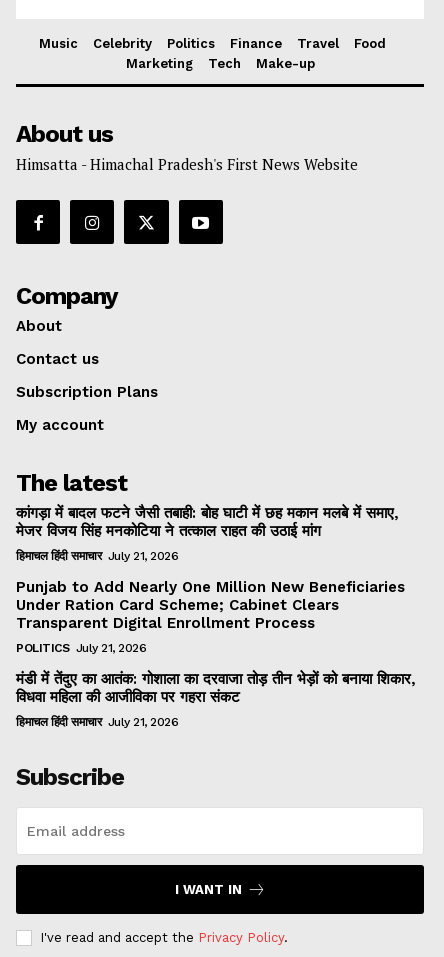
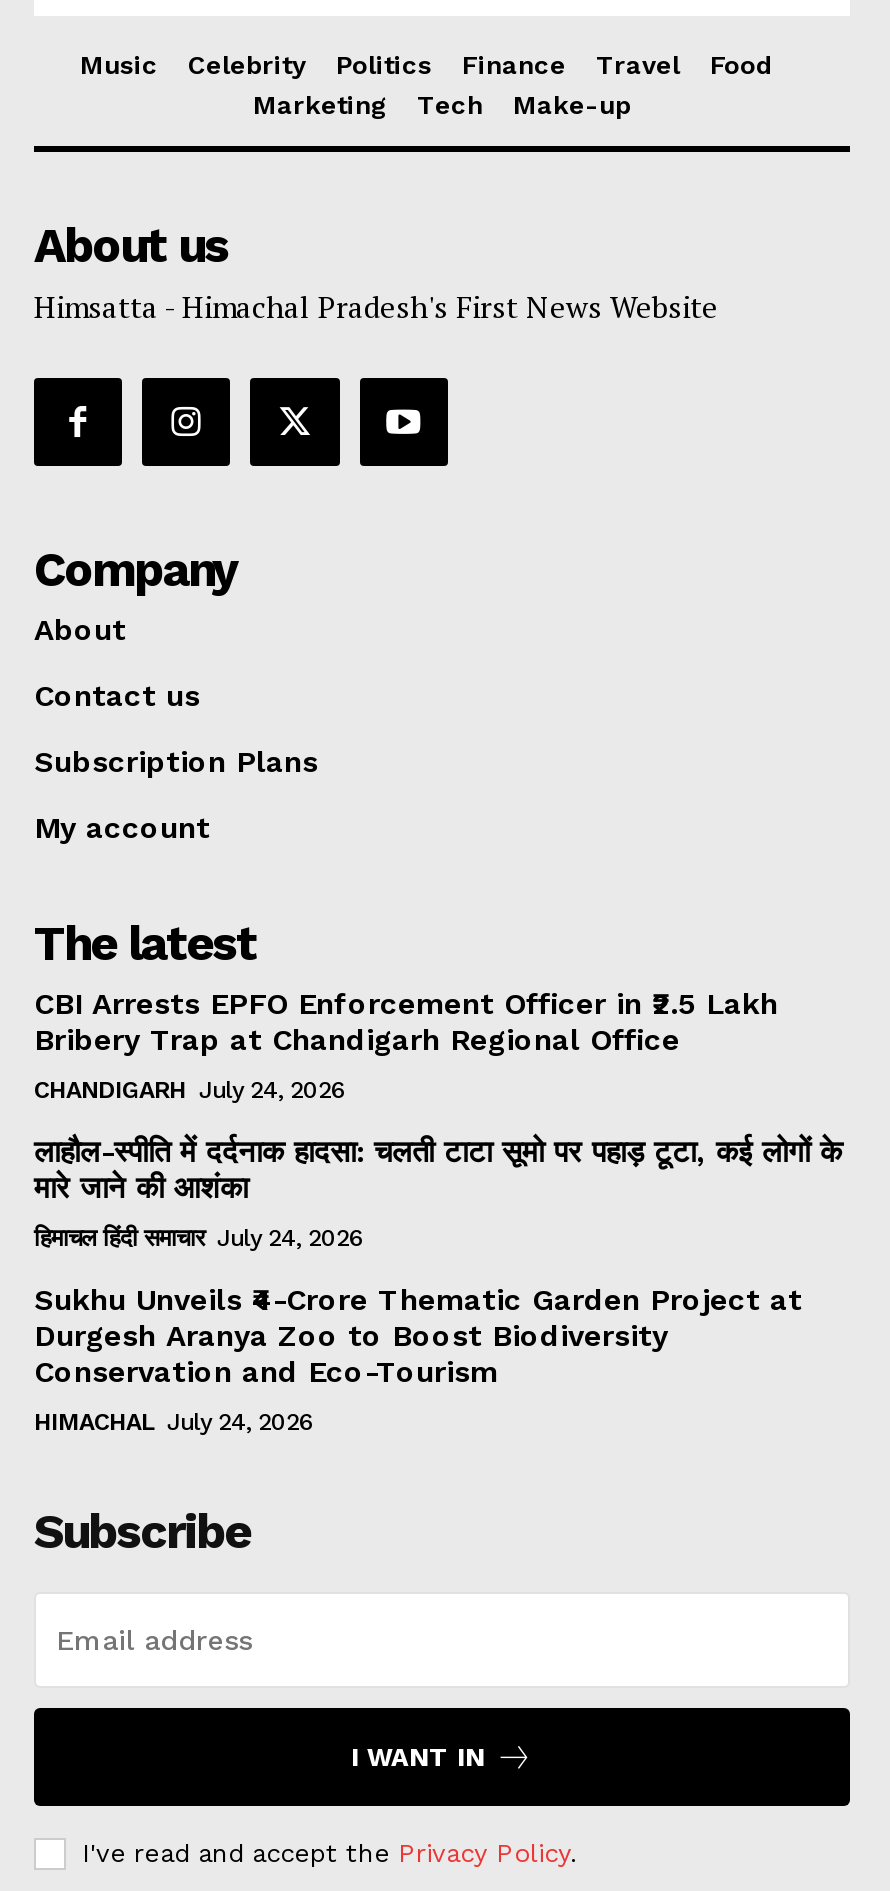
[16,504,399,540] कांगड़ा में बादल फटने जैसी तबाही: बोह घाटी में छह मकान मलबे में समाए, | मेजर विजय सिंह मनकोटिया ने तत्काल राहत की उठाई मांग -> [34,986,778,1058] CBI Arrests EPFO Enforcement Officer in ₹2.5 Lakh | Bribery Trap at Chandigarh Regional Office
[16,549,178,563] हिमाचल हिंदी समाचार July 21, 2026 -> [34,1076,346,1104] CHANDIGARH July 24, 2026
[16,578,405,632] Punjab to Add Nearly One Million New Beneficiaries | Under Ration Card Scheme; Cabinet Clears | Transparent Digital Enrollment Process -> [34,1134,842,1206] लाहौल-स्पीति में दर्दनाक हादसा: चलती टाटा सूमो पर पहाड़ टूटा, कई लोगों के | मारे जाने की आशंका
[16,641,146,655] POLITICS July 21, 2026 -> [34,1224,364,1252] हिमाचल हिंदी समाचार July 24, 2026
[16,670,416,706] मंडी में तेंदुए का आतंक: गोशाला का दरवाजा तोड़ तीन भेड़ों को बनाया शिकार, | विधवा महिला की आजीविका पर गहरा संकट -> [34,1282,802,1390] Sukhu Unveils ₹4-Crore Thematic Garden Project at | Durgesh Aranya Zoo to Boost Biodiversity | Conservation and Eco-Tourism
[16,715,178,729] हिमाचल हिंदी समाचार July 21, 2026 -> [34,1408,314,1436] HIMACHAL July 24, 2026

